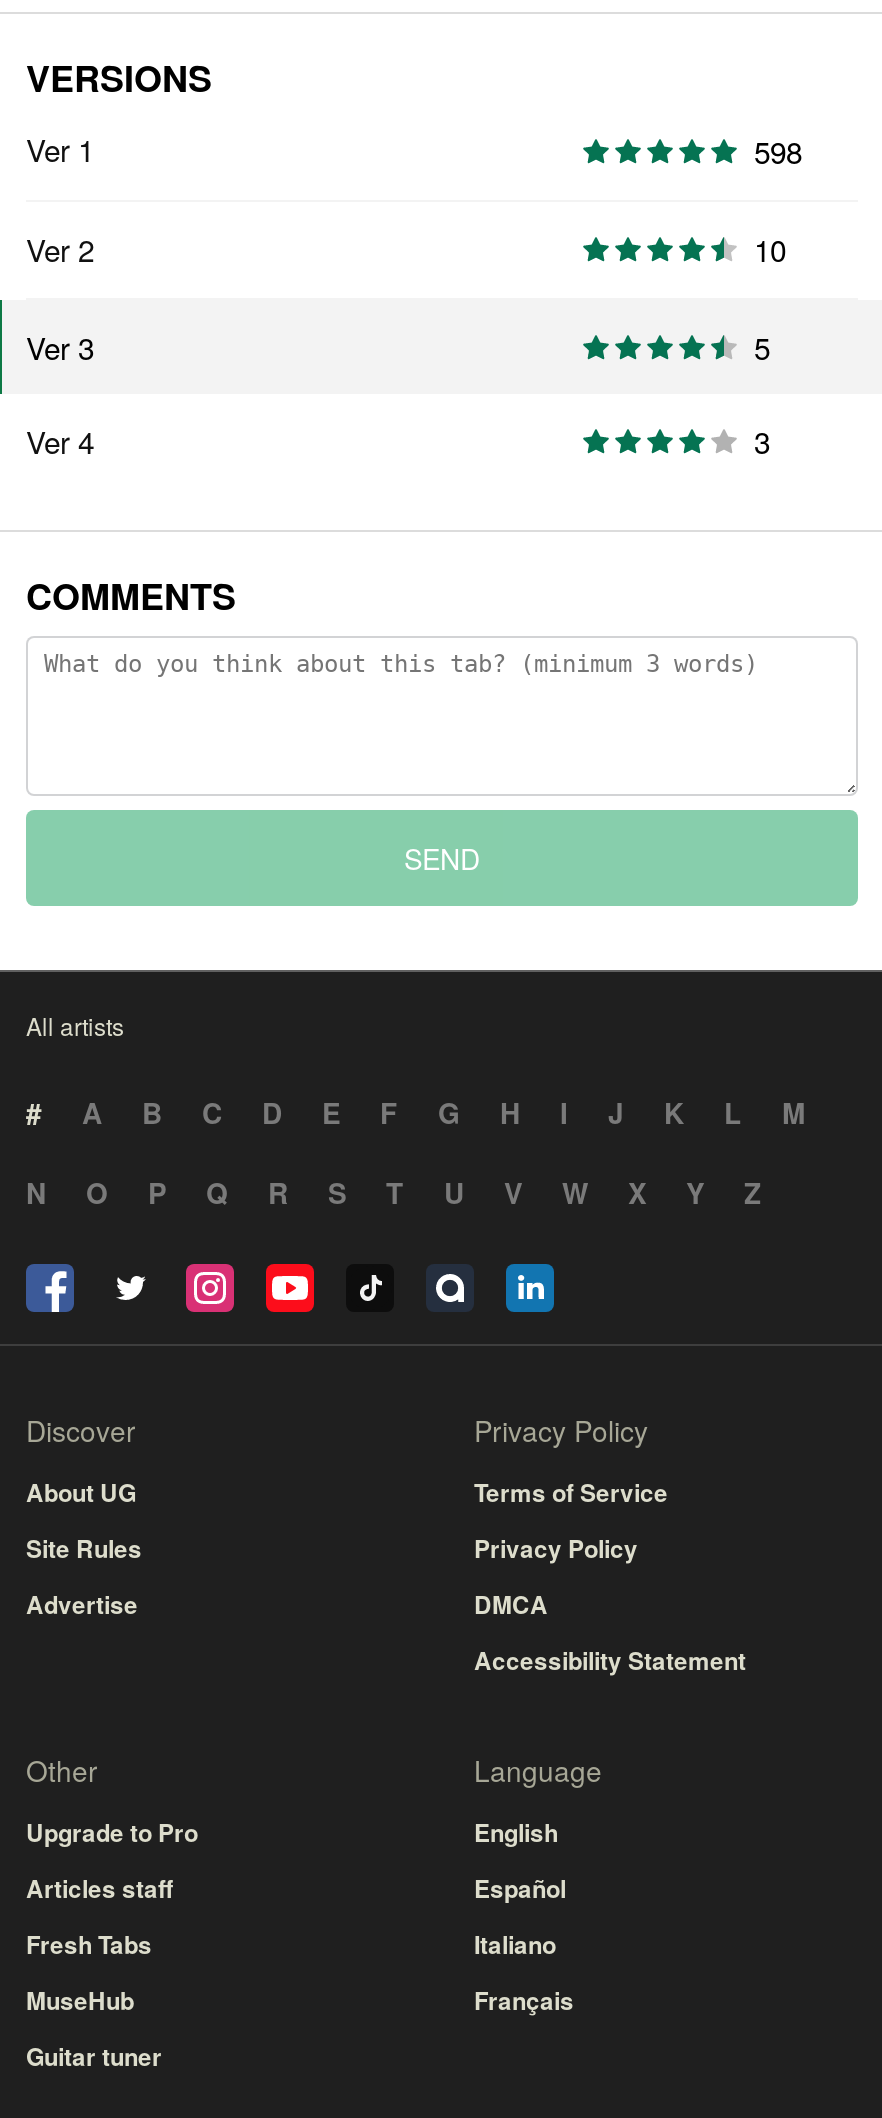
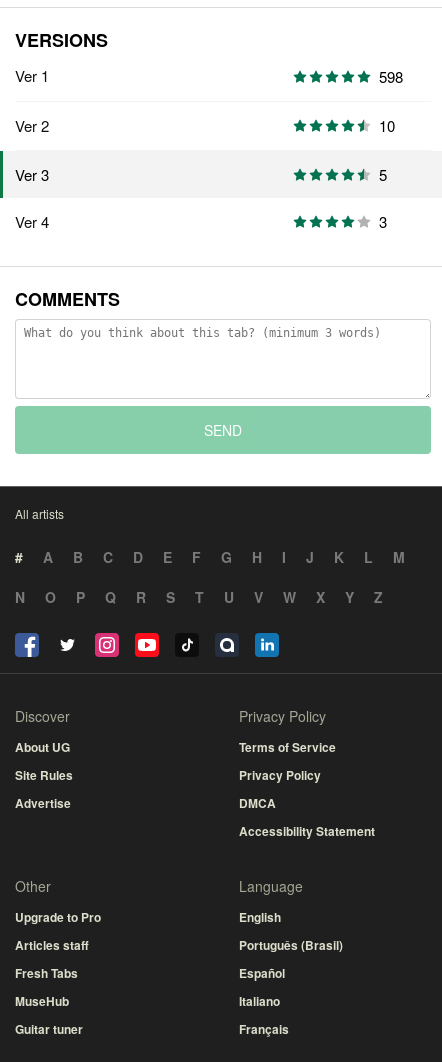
moved [474,1870,574,2018] -> [239,964,289,1038]: Español | Italiano | Français
none -> [239,936,343,954] Português (Brasil)

